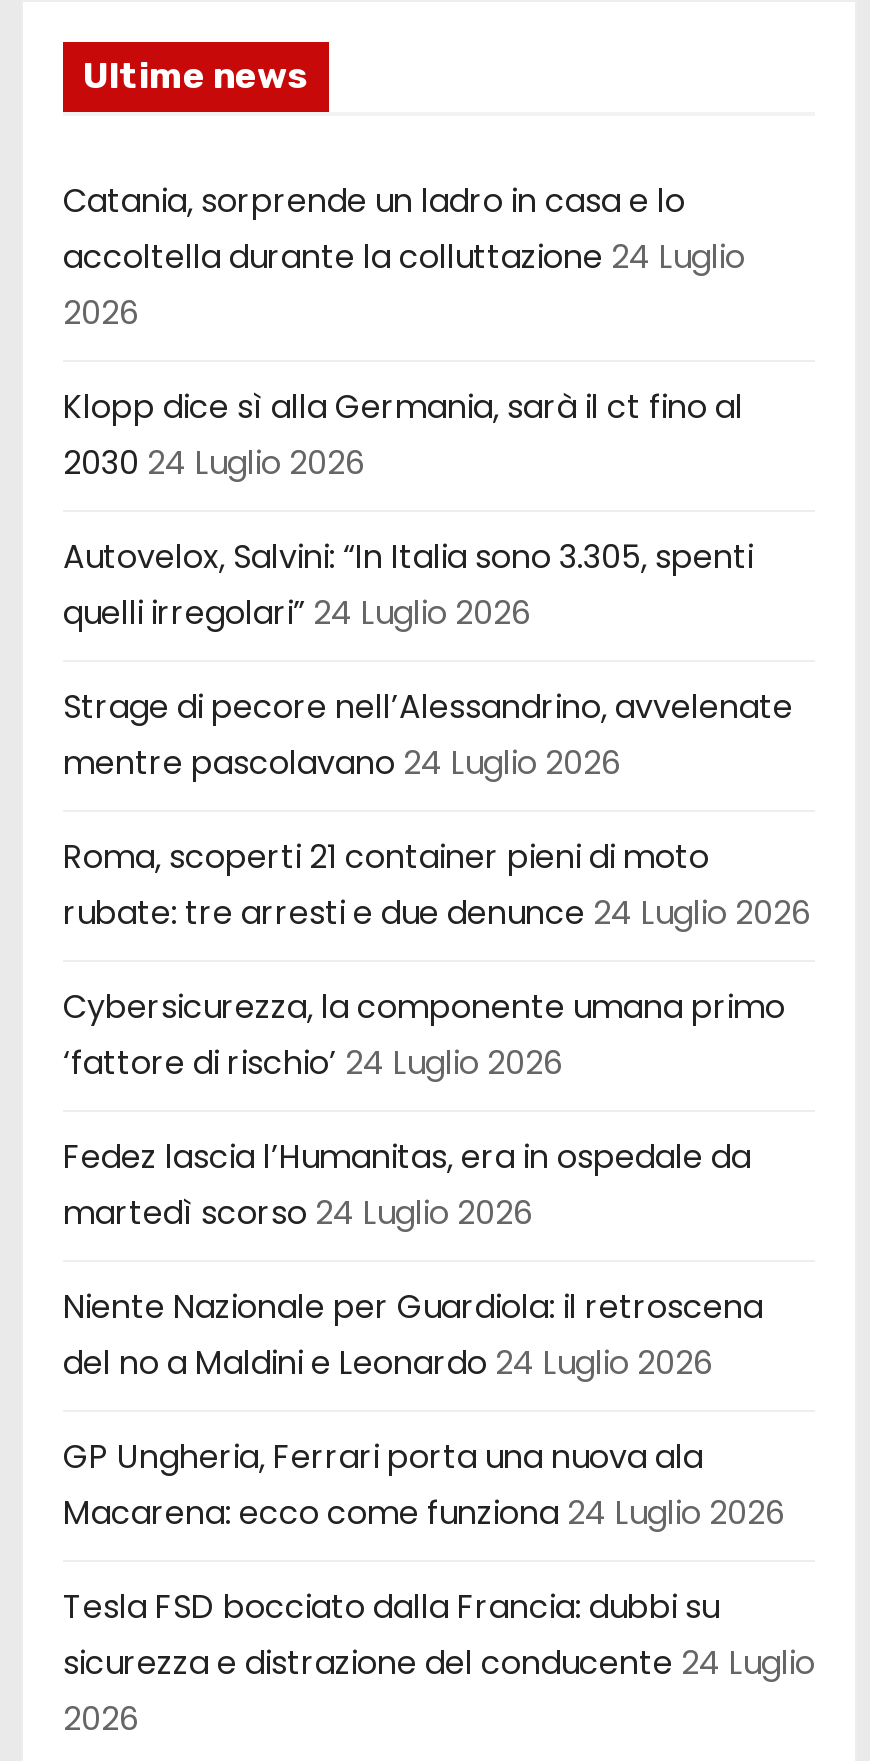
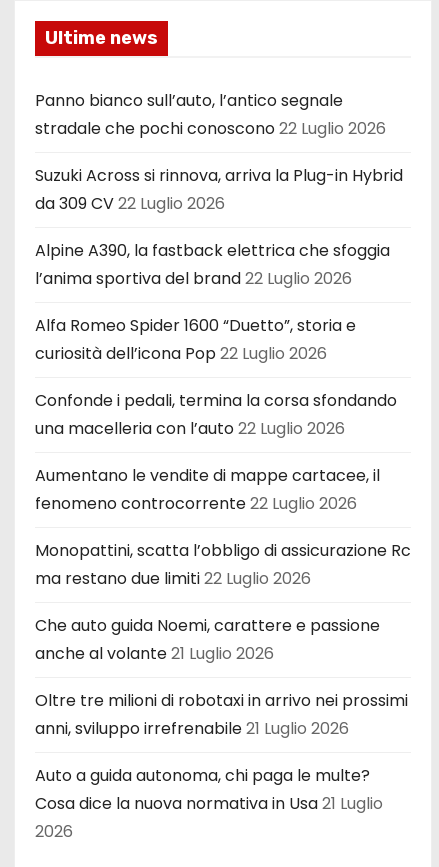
[63,178,745,336] Catania, sorprende un ladro in casa e lo | accoltella durante la colluttazione 24 Luglio | 2026 -> [35,89,386,140] Panno bianco sull’auto, l’antico segnale | stradale che pochi conoscono 22 Luglio 2026
[63,384,743,486] Klopp dice sì alla Germania, sarà il ct fino al | 2030 24 Luglio 2026 -> [35,164,403,215] Suzuki Across si rinnova, arriva la Plug-in Hybrid | da 309 CV 22 Luglio 2026
[63,534,753,636] Autovelox, Salvini: “In Italia sono 3.305, spenti | quelli irregolari” 24 Luglio 2026 -> [35,239,390,290] Alpine A390, la fastback elettrica che sfoggia | l’anima sportiva del brand 22 Luglio 2026
[63,684,793,786] Strage di pecore nell’Alessandrino, avvelenate | mentre pascolavano 24 Luglio 2026 -> [35,314,356,365] Alfa Romeo Spider 1600 “Duetto”, storia e | curiosità dell’icona Pop 22 Luglio 2026
[63,834,811,936] Roma, scoperti 21 container pieni di moto | rubate: tre arresti e due denunce 24 Luglio 2026 -> [35,389,397,440] Confonde i pedali, termina la corsa sfondando | una macelleria con l’auto 22 Luglio 2026
[63,984,785,1086] Cybersicurezza, la componente umana primo | ‘fattore di rischio’ 24 Luglio 2026 -> [35,464,380,515] Aumentano le vendite di mappe cartacee, il | fenomeno controcorrente 22 Luglio 2026
[63,1134,751,1236] Fedez lascia l’Humanitas, era in ospedale da | martedì scorso 24 Luglio 2026 -> [35,539,411,590] Monopattini, scatta l’obbligo di assicurazione Rc | ma restano due limiti 22 Luglio 2026
[63,1284,763,1386] Niente Nazionale per Guardiola: il retroscena | del no a Maldini e Leonardo 24 Luglio 2026 -> [35,614,380,665] Che auto guida Noemi, carattere e passione | anche al volante 21 Luglio 2026
[63,1434,785,1536] GP Ungheria, Ferrari porta una nuova ala | Macarena: ecco come funziona 24 Luglio 2026 -> [35,689,408,740] Oltre tre milioni di robotaxi in arrivo nei prossimi | anni, sviluppo irrefrenabile 21 Luglio 2026
[63,1584,815,1686] Tesla FSD bocciato dalla Francia: dubbi su | sicurezza e distrazione del conducente 24 Luglio -> [35,764,383,815] Auto a guida autonoma, chi paga le multe? | Cosa dice la nuova normativa in Usa 21 Luglio

